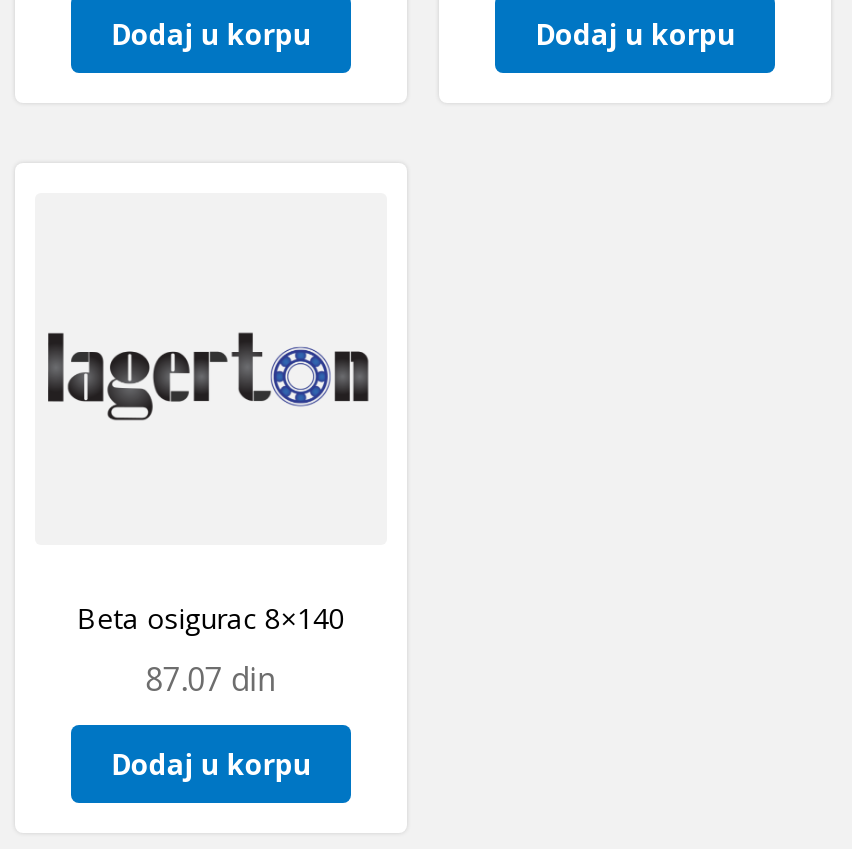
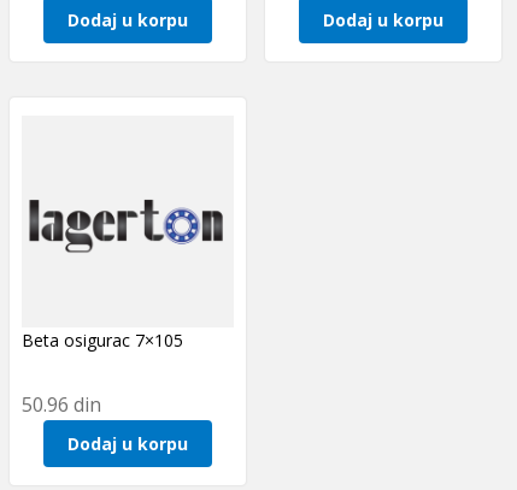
[77,598,345,636] Beta osigurac 8×140 -> [22,329,183,352] Beta osigurac 7×105
[145,658,277,702] 87.07 din -> [22,392,101,418] 50.96 din

